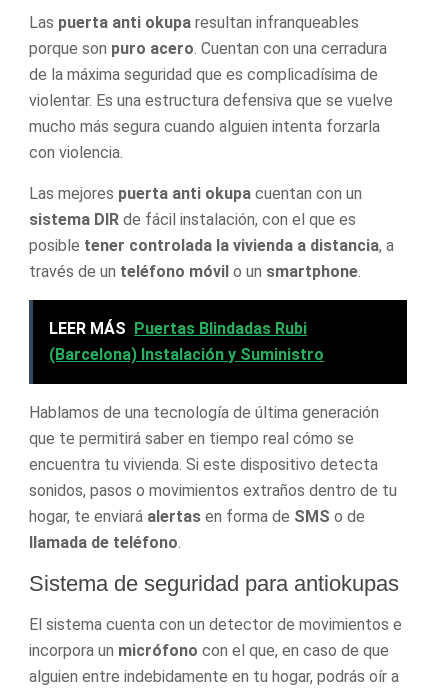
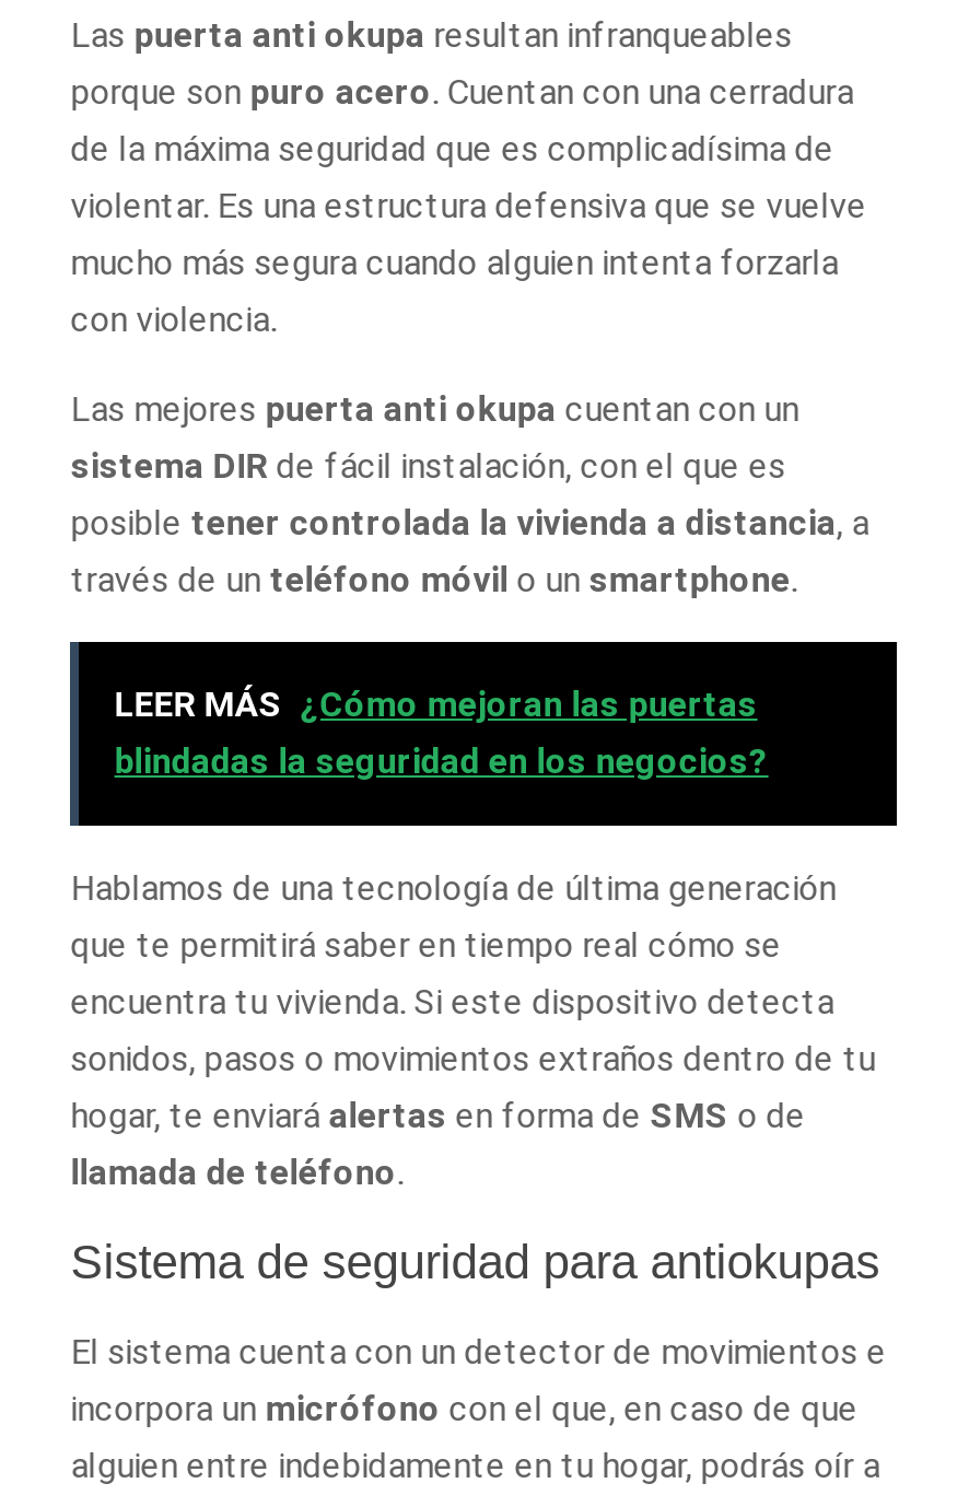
[49,319,324,364] LEER MÁS Puertas Blindadas Rubi | (Barcelona) Instalación y Suministro -> [114,684,768,782] LEER MÁS ¿Cómo mejoran las puertas | blindadas la seguridad en los negocios?

